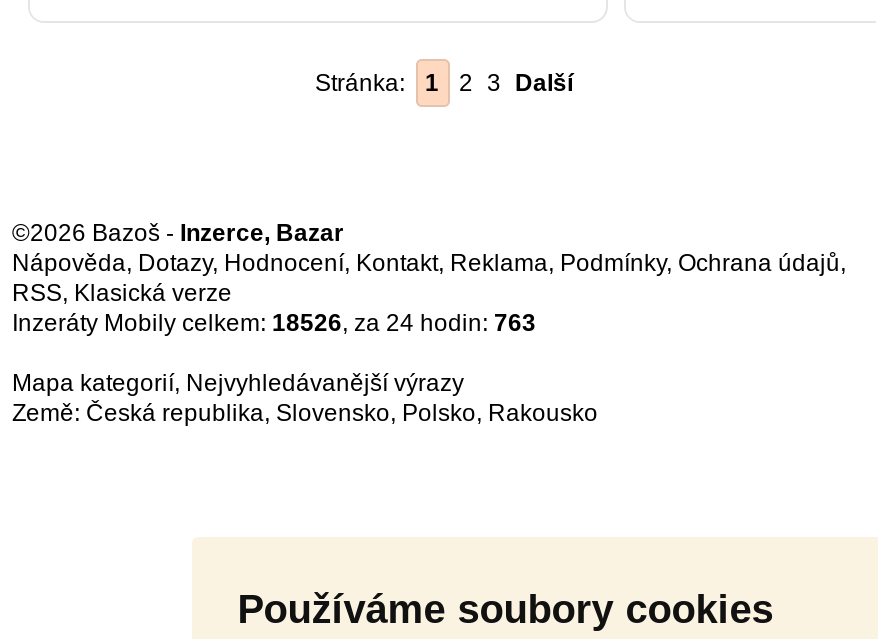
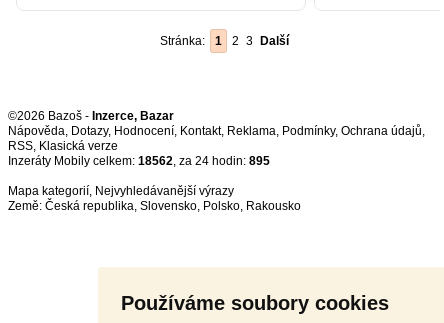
[12,309,536,337] Inzeráty Mobily celkem: 18526, za 24 hodin: 763 -> [8,154,270,168] Inzeráty Mobily celkem: 18562, za 24 hodin: 895

